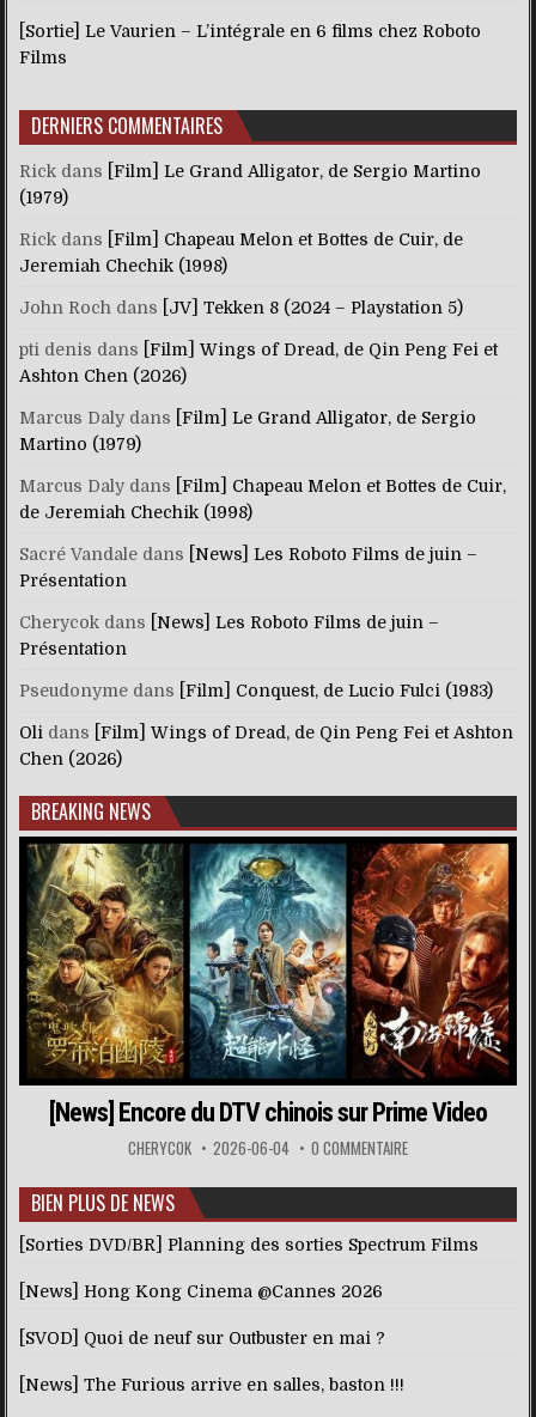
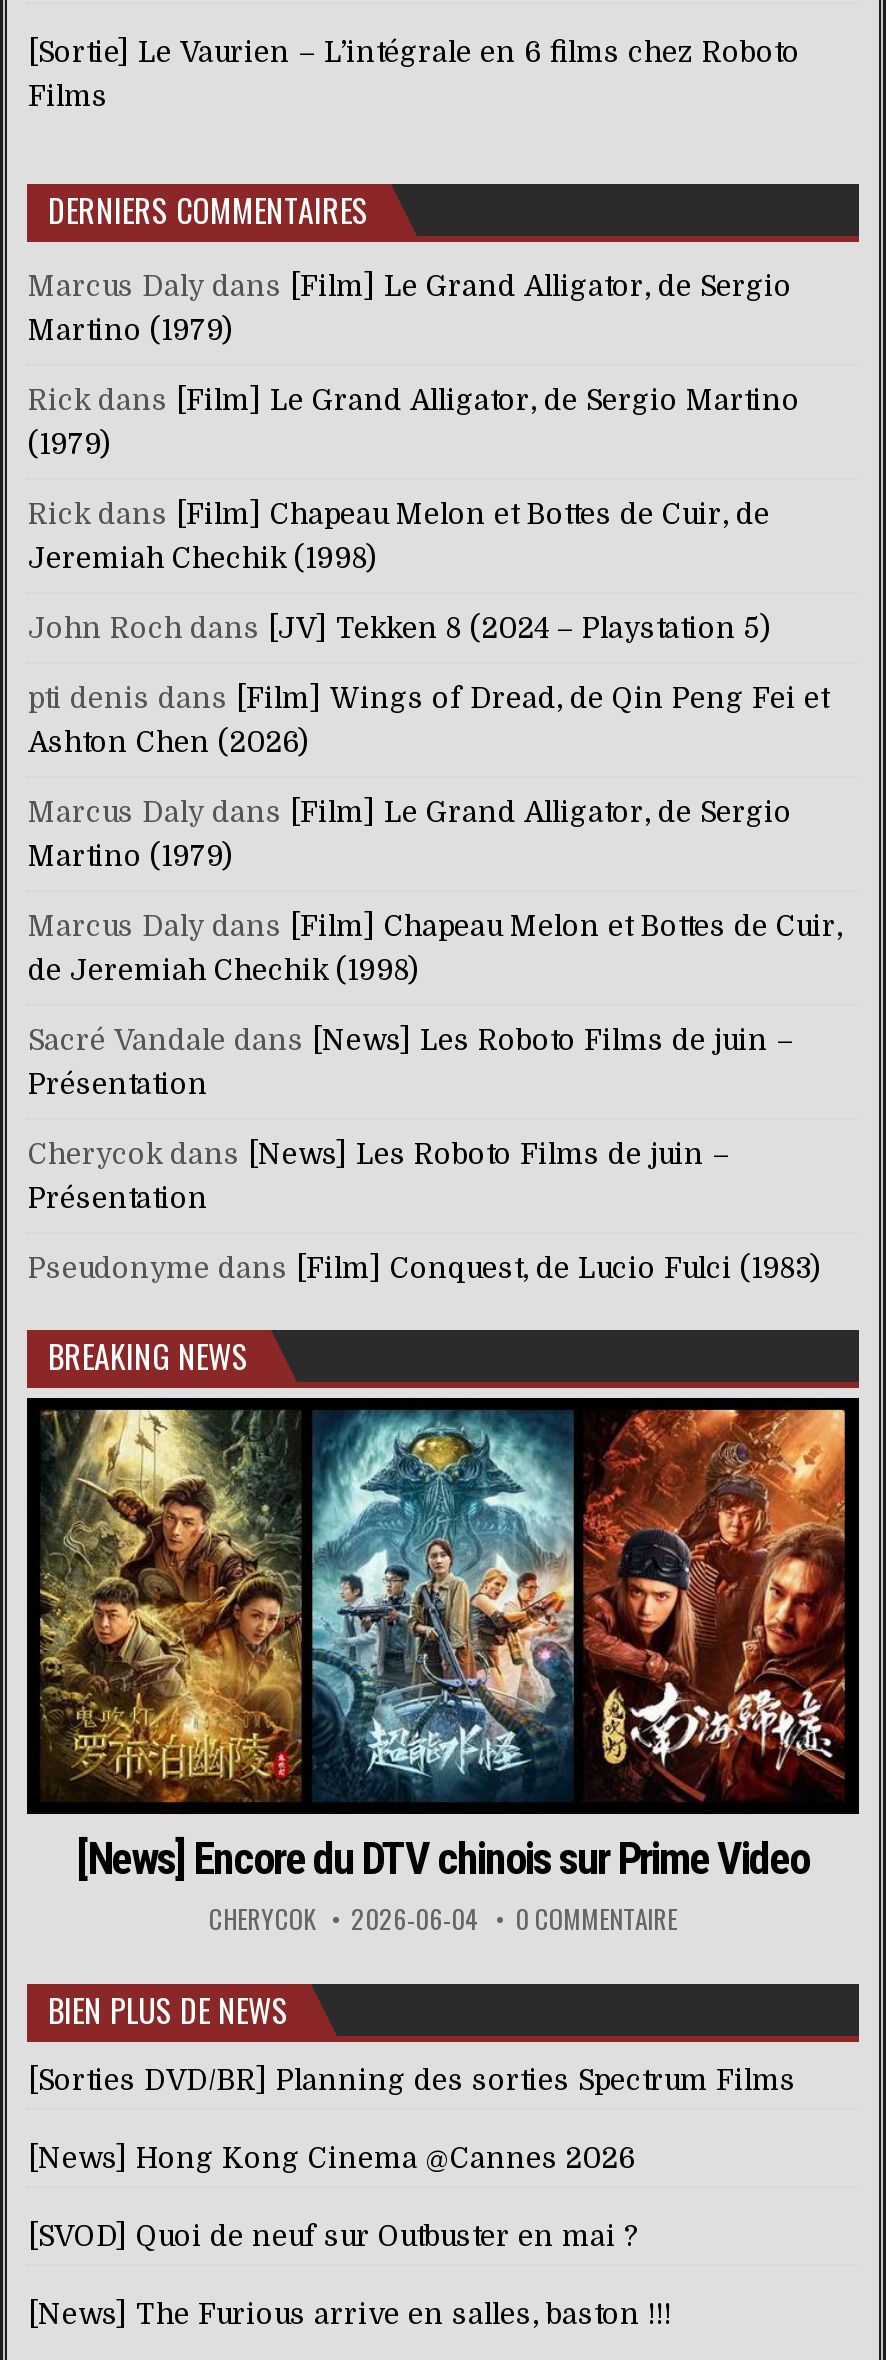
none -> [28,270,792,346] Marcus Daly dans [Film] Le Grand Alligator, de Sergio | Martino (1979)
moved [20,162,507,700] -> [28,384,842,1284]: Rick dans [Film] Le Grand Alligator, de Sergio Martino | (1979) | Rick dans [Film] Chapeau Melon et Bottes de Cuir, de | ... | Présentation | Pseudonyme dans [Film] Conquest, de Lucio Fulci (1983)
[20,723,514,769] Oli dans [Film] Wings of Dread, de Qin Peng Fei et Ashton | Chen (2026) -> none

